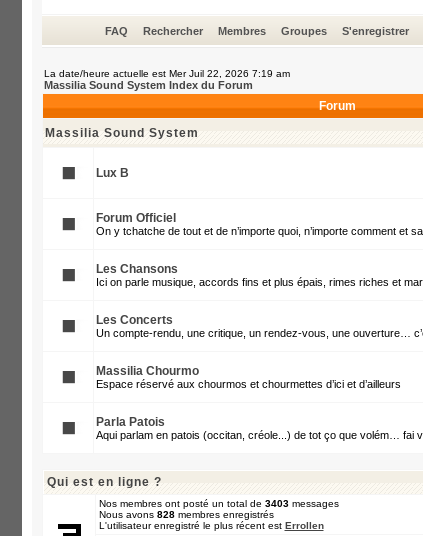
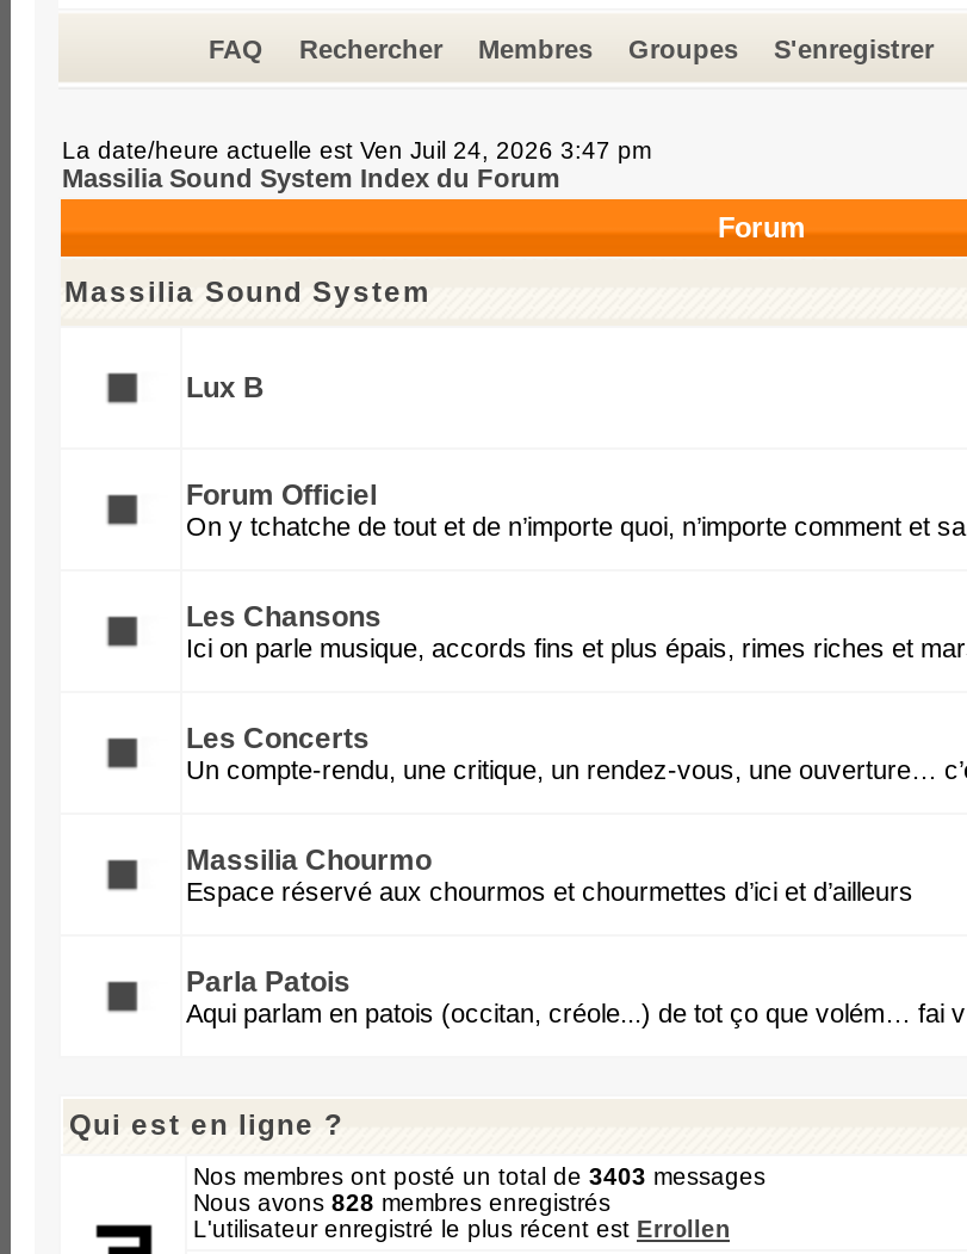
[43,68,289,79] La date/heure actuelle est Mer Juil 22, 2026 7:19 am -> [62,137,651,163] La date/heure actuelle est Ven Juil 24, 2026 3:47 pm

